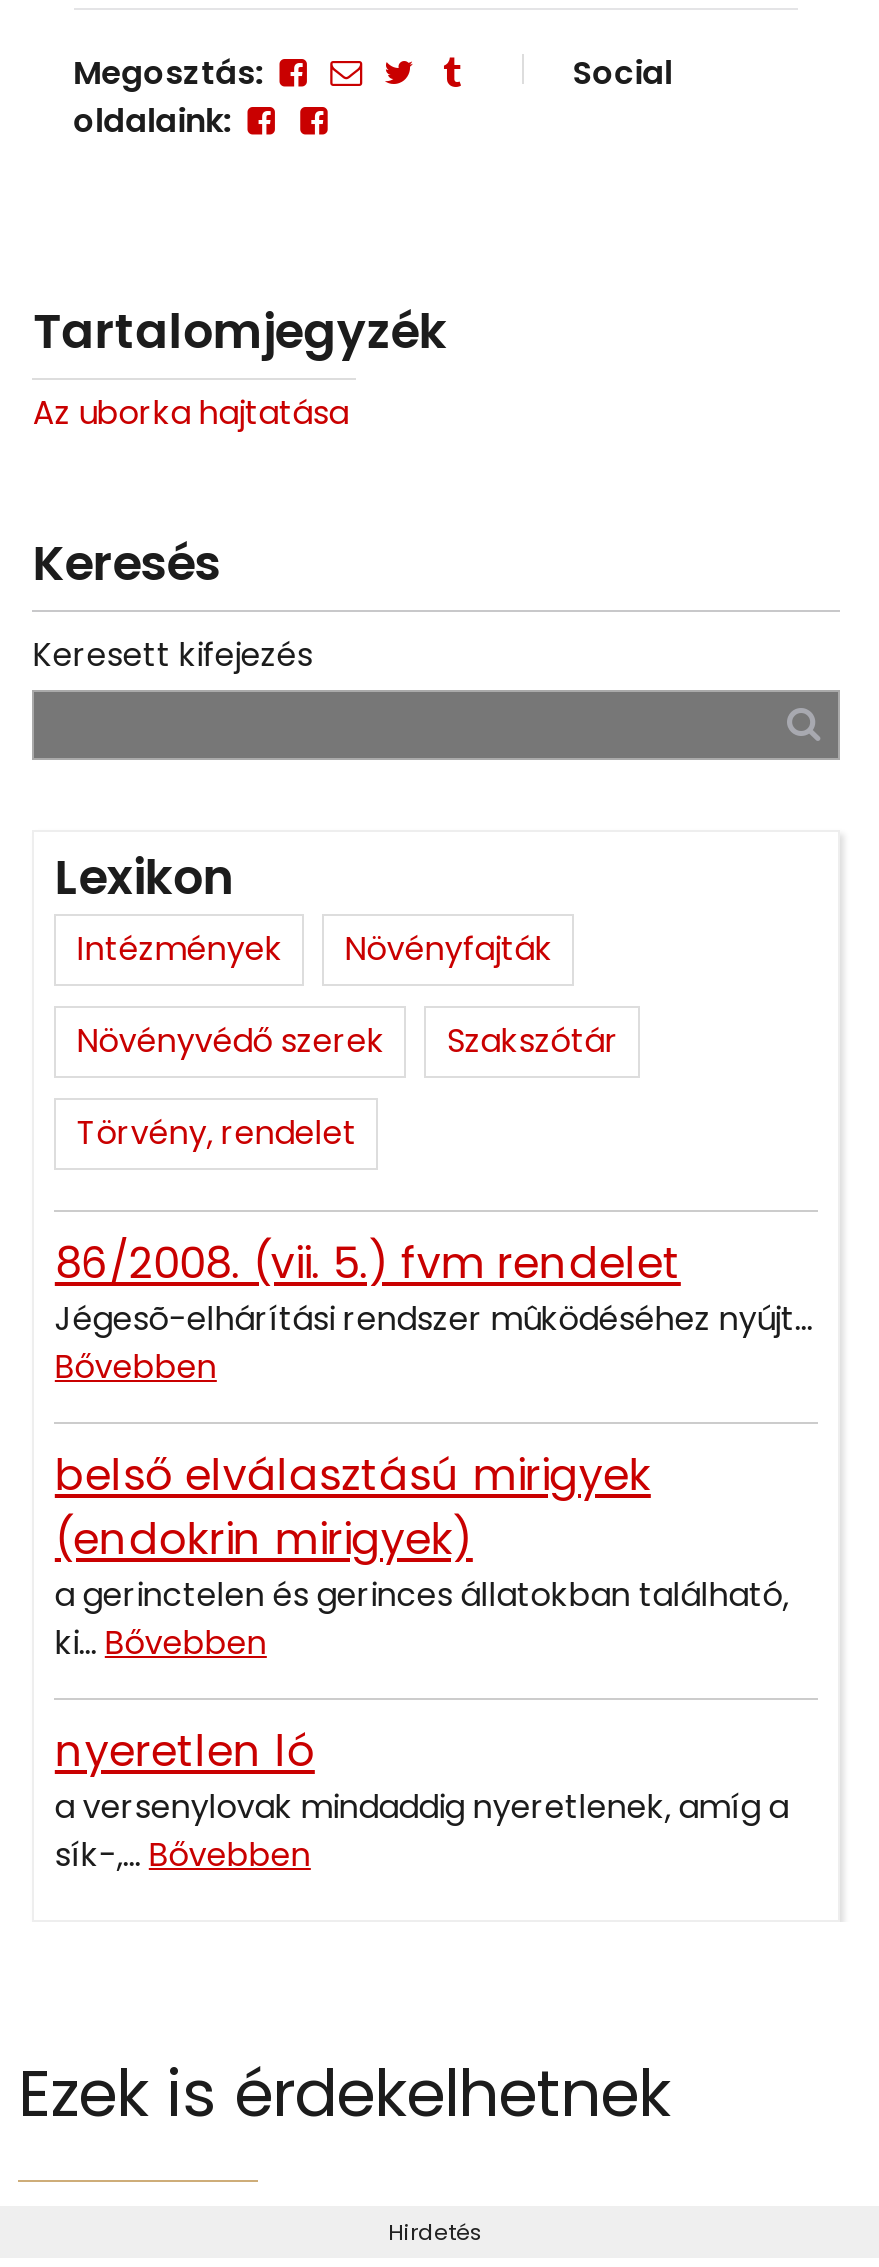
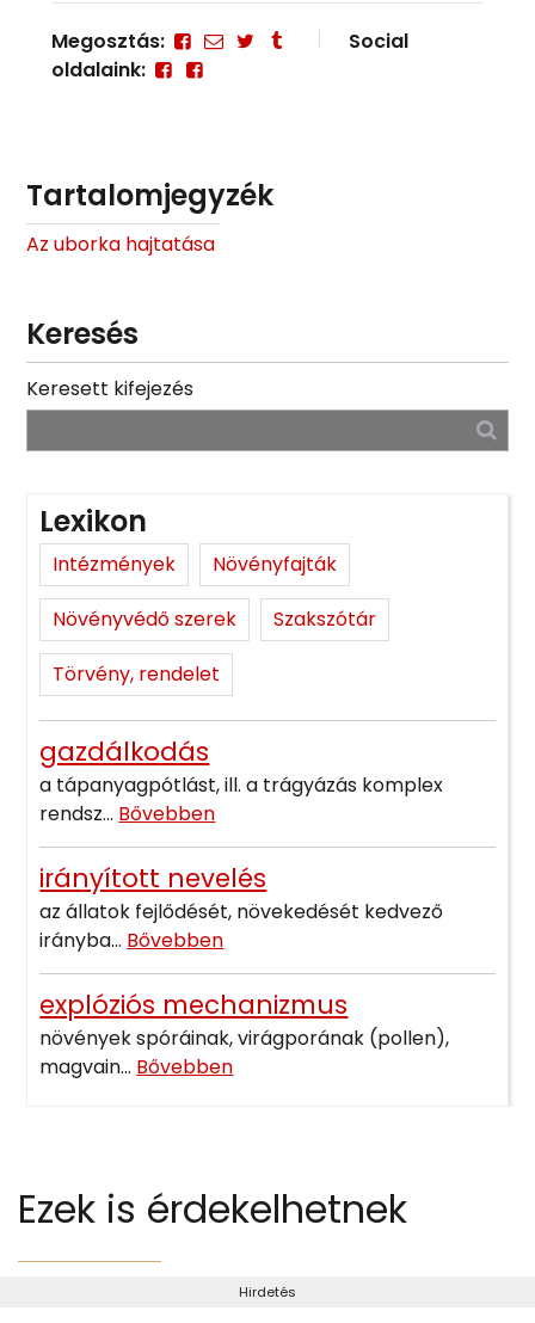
[55,1234,813,1390] 86/2008. (vii. 5.) fvm rendelet | Jégesõ-elhárítási rendszer mûködéséhez nyújt... | Bővebben -> [40,734,444,827] gazdálkodás | a tápanyagpótlást, ill. a trágyázás komplex | rendsz... Bővebben
[55,1446,789,1666] belső elválasztású mirigyek | (endokrin mirigyek) | a gerinctelen és gerinces állatokban található, | ki... Bővebben -> [40,861,444,954] irányított nevelés | az állatok fejlődését, növekedését kedvező | irányba... Bővebben
[55,1722,789,1878] nyeretlen ló | a versenylovak mindaddig nyeretlenek, amíg a | sík-,... Bővebben -> [40,987,449,1081] explóziós mechanizmus | növények spóráinak, virágporának (pollen), | magvain... Bővebben

